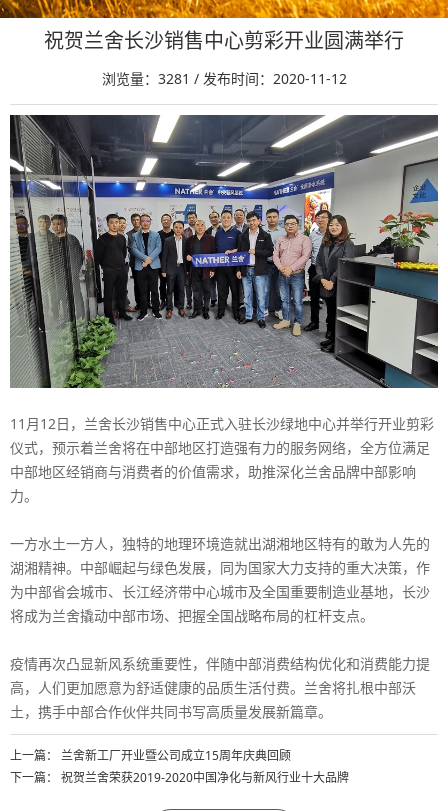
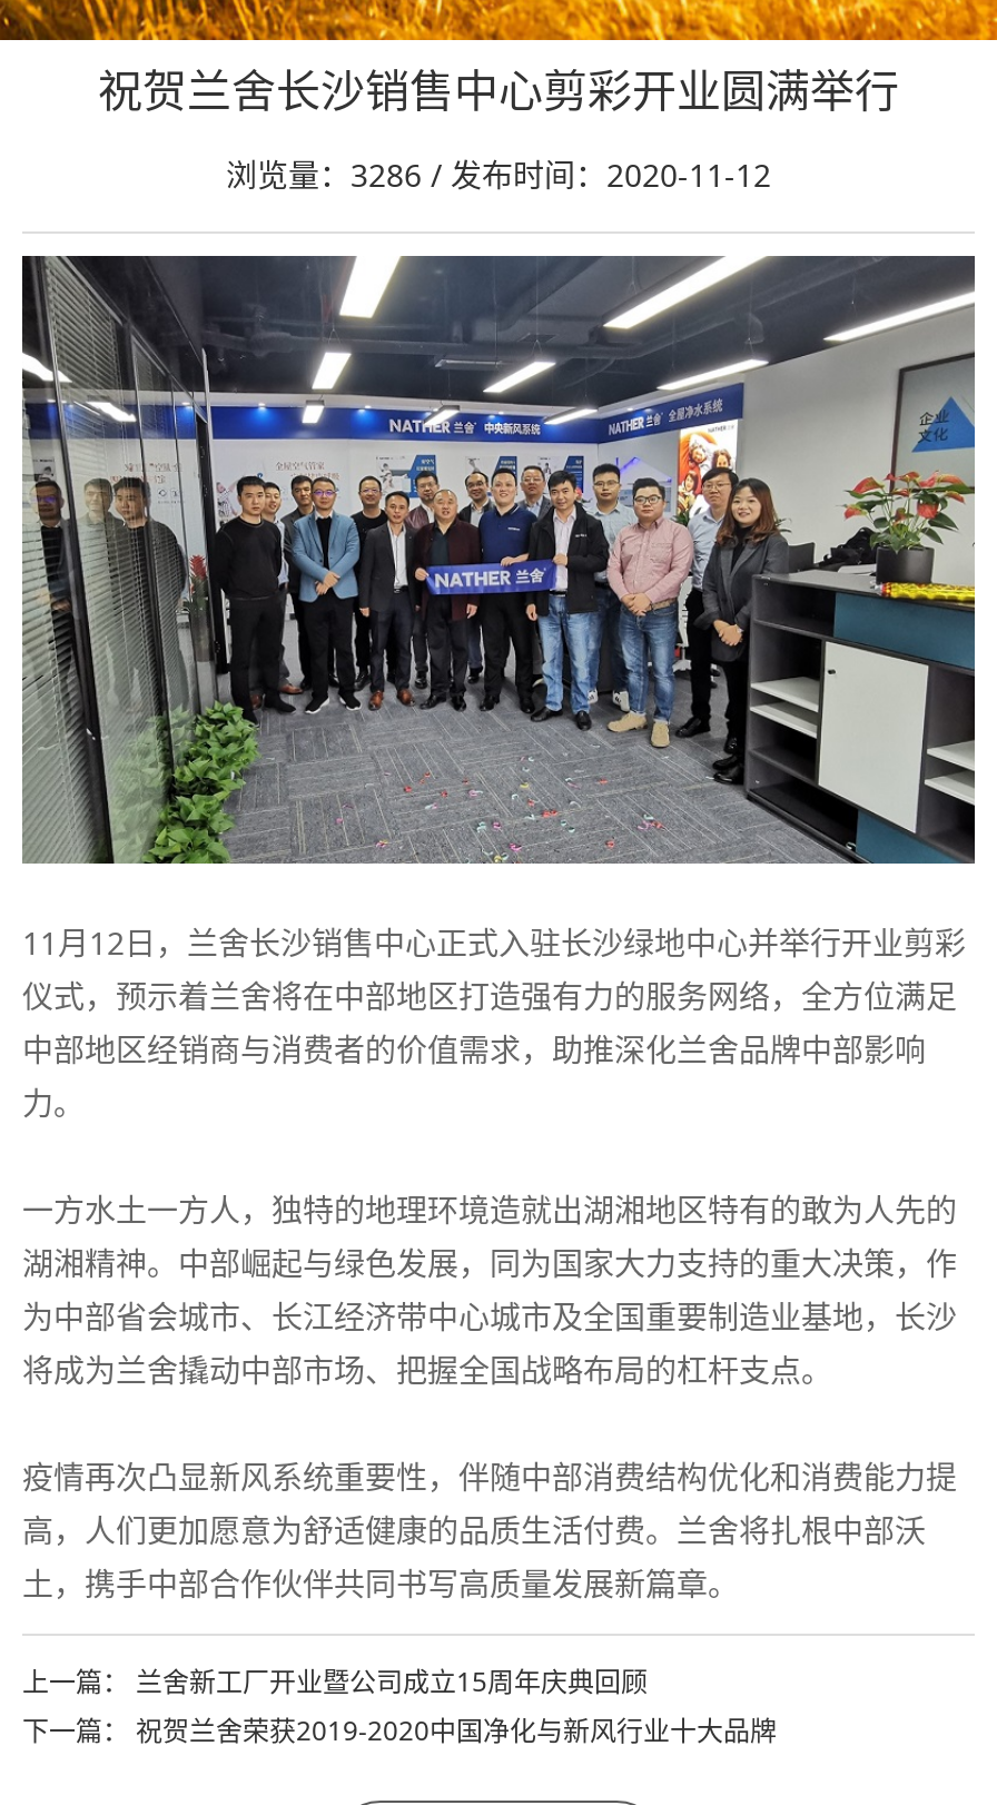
[101,69,346,88] 浏览量：3281 / 发布时间：2020-11-12 -> [226,154,771,196] 浏览量：3286 / 发布时间：2020-11-12

